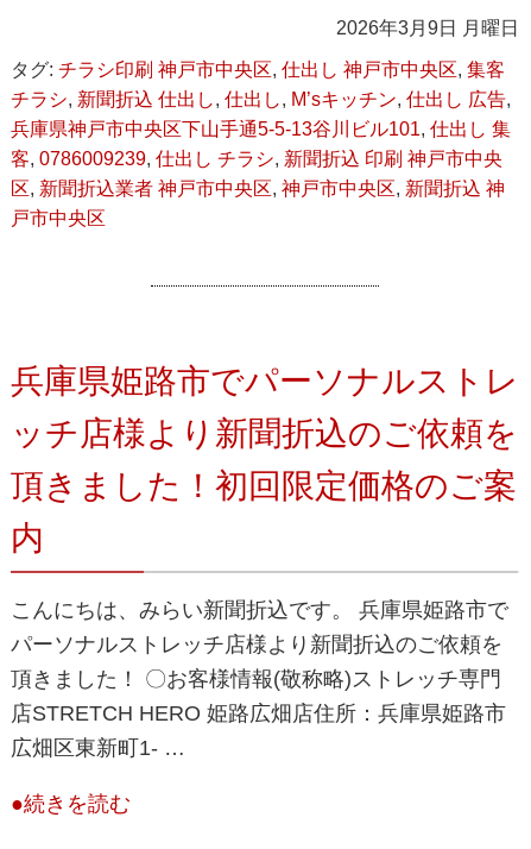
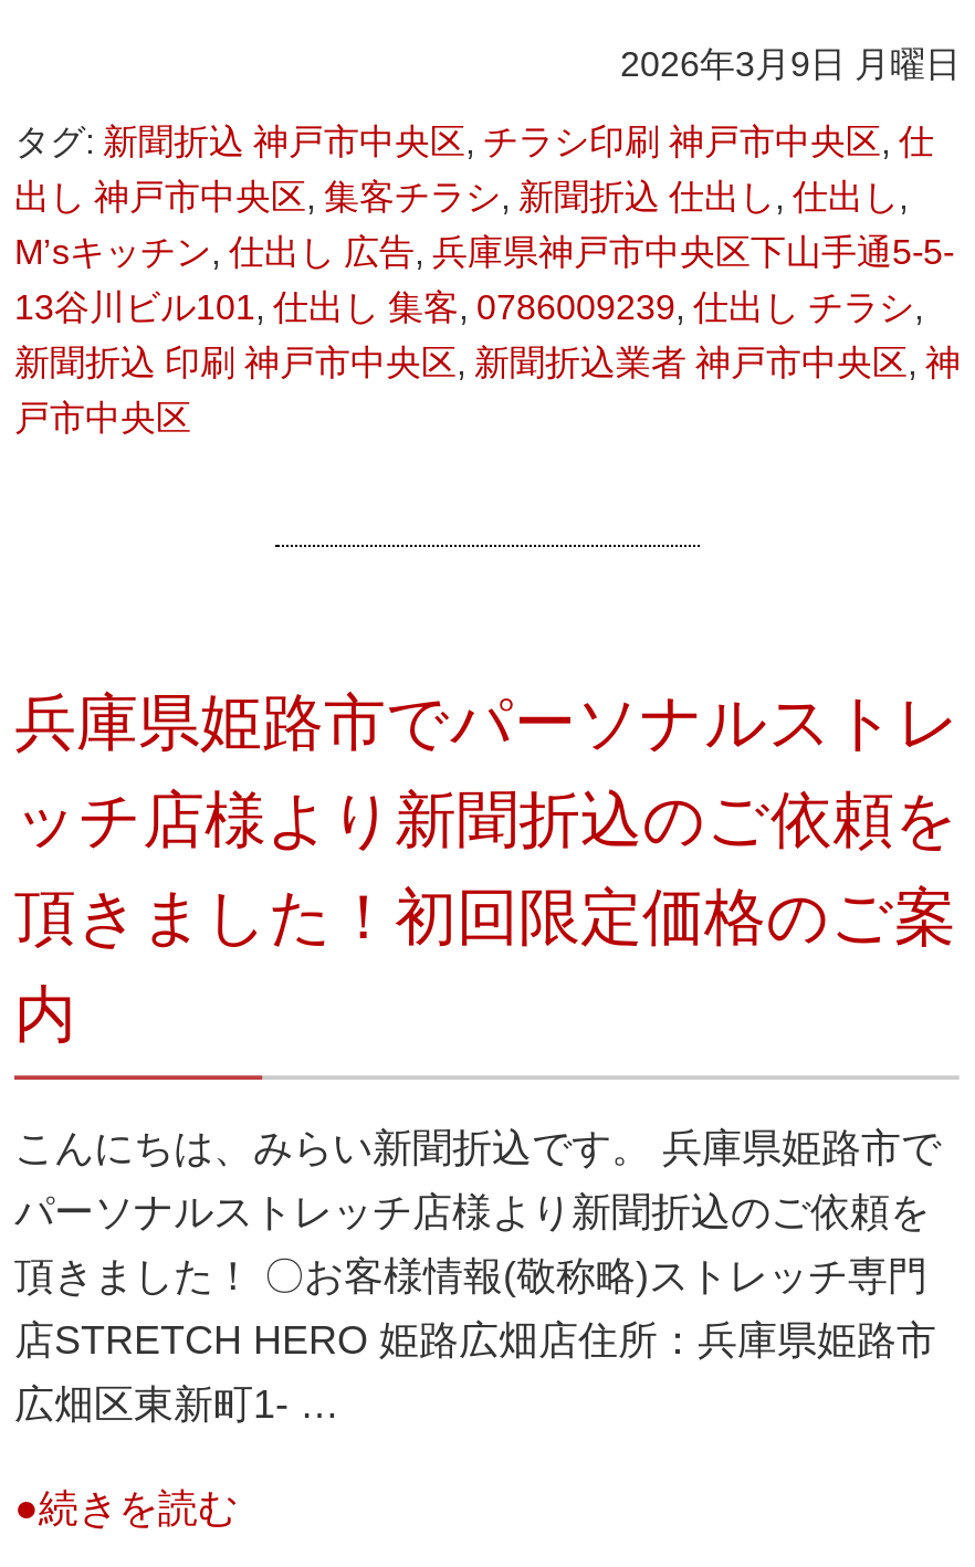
[11,59,505,80] タグ:チラシ印刷 神戸市中央区,仕出し 神戸市中央区,集客 -> [14,124,934,161] タグ:新聞折込 神戸市中央区,チラシ印刷 神戸市中央区,仕
[11,89,511,109] チラシ,新聞折込 仕出し,仕出し, M’sキッチン,仕出し 広告, -> [14,179,908,217] 出し 神戸市中央区,集客チラシ,新聞折込 仕出し,仕出し,
[11,119,511,139] 兵庫県神戸市中央区下山手通5-5-13谷川ビル101,仕出し 集 -> [14,234,954,272] M’sキッチン,仕出し 広告,兵庫県神戸市中央区下山手通5-5-
[11,149,502,169] 客, 0786009239,仕出し チラシ,新聞折込 印刷 神戸市中央 -> [14,290,923,327] 13谷川ビル101,仕出し 集客, 0786009239,仕出し チラシ,
[11,178,505,199] 区,新聞折込業者 神戸市中央区,神戸市中央区,新聞折込 神 -> [14,345,961,382] 新聞折込 印刷 神戸市中央区,新聞折込業者 神戸市中央区,神

